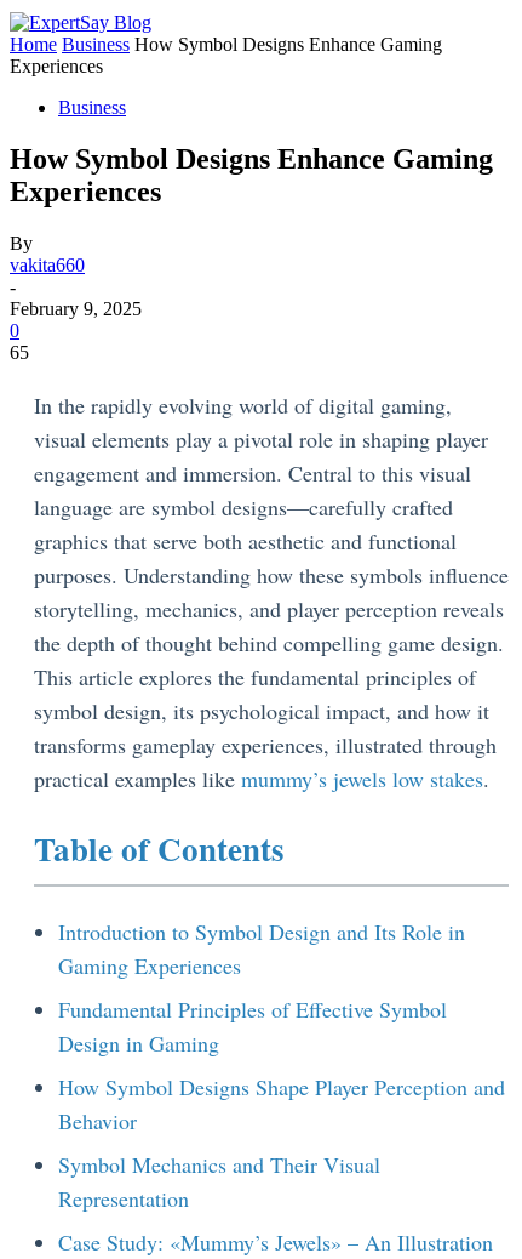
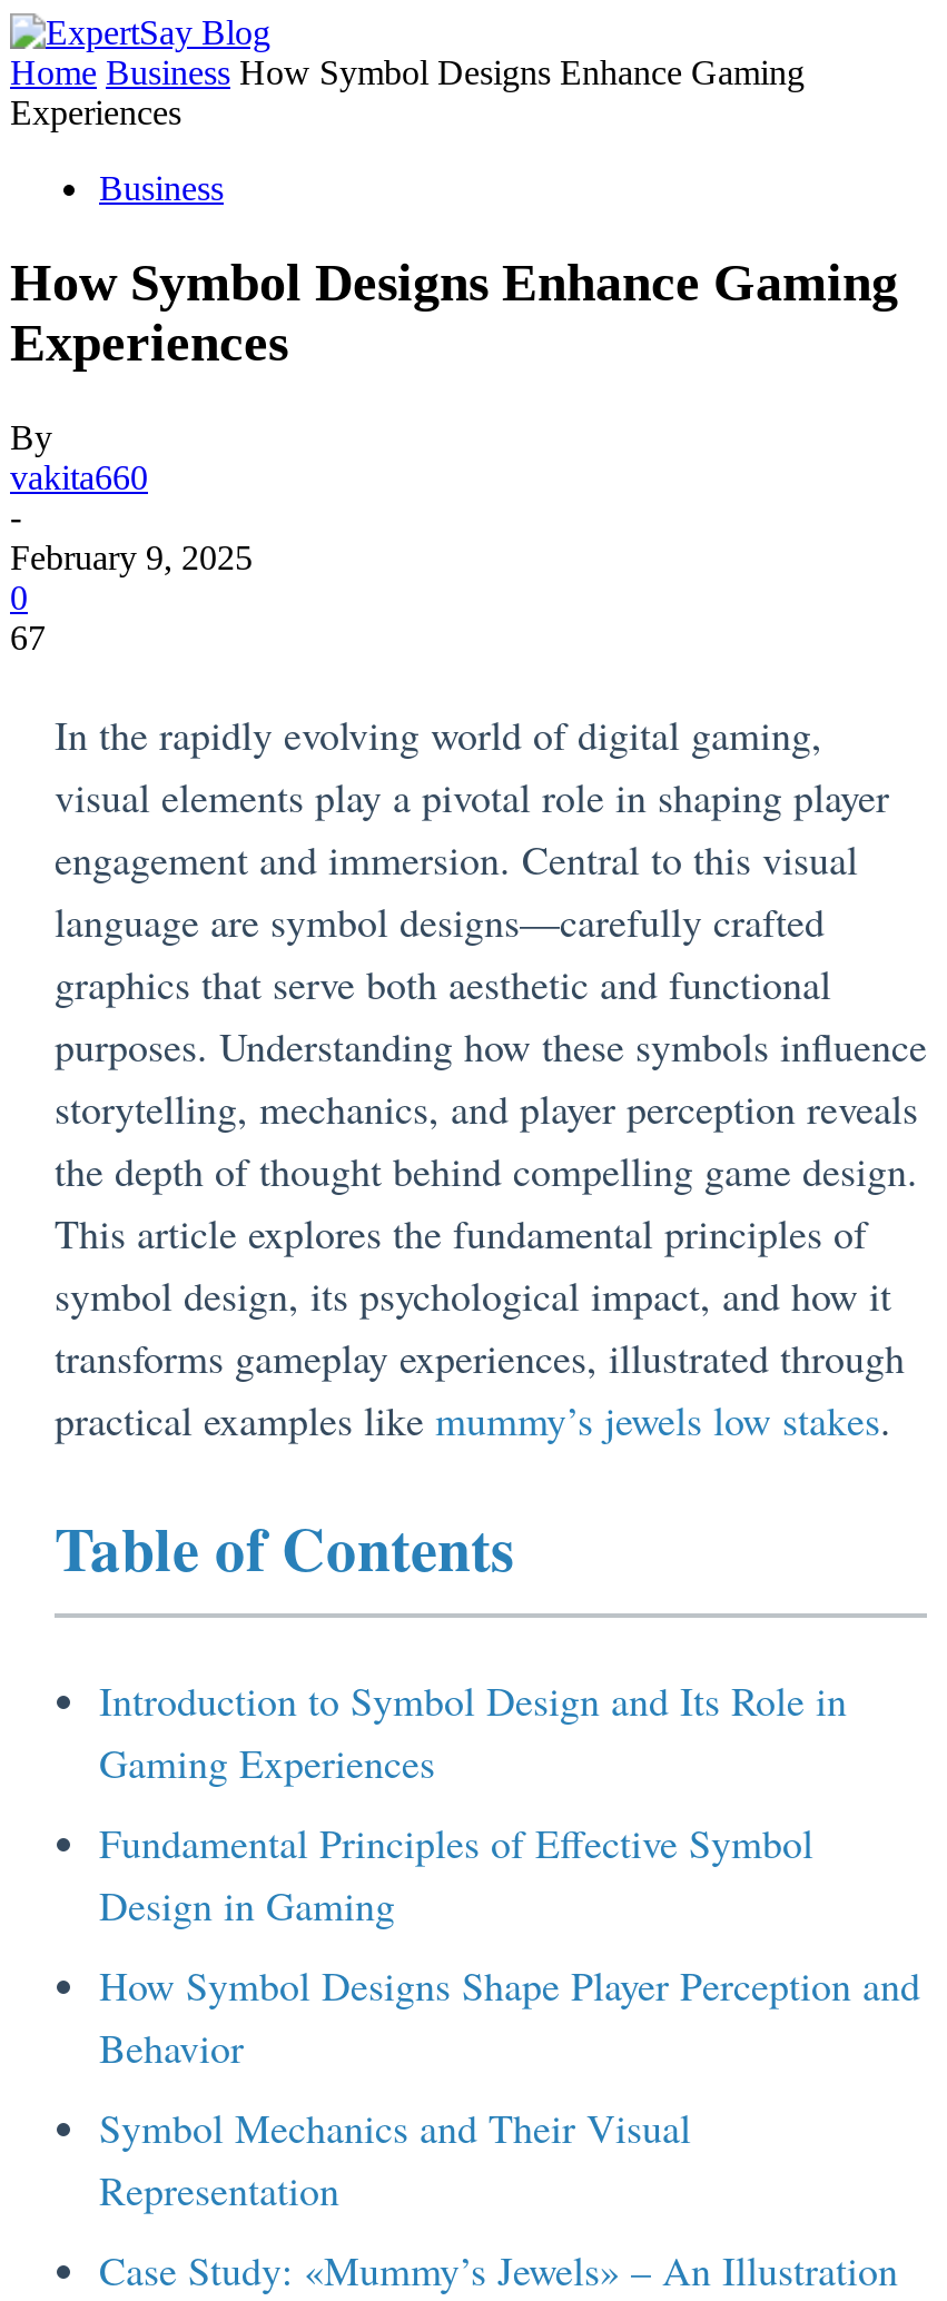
[10,342,29,362] 65 -> [10,618,46,656] 67

